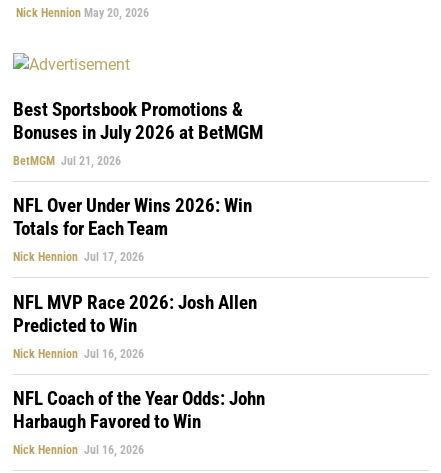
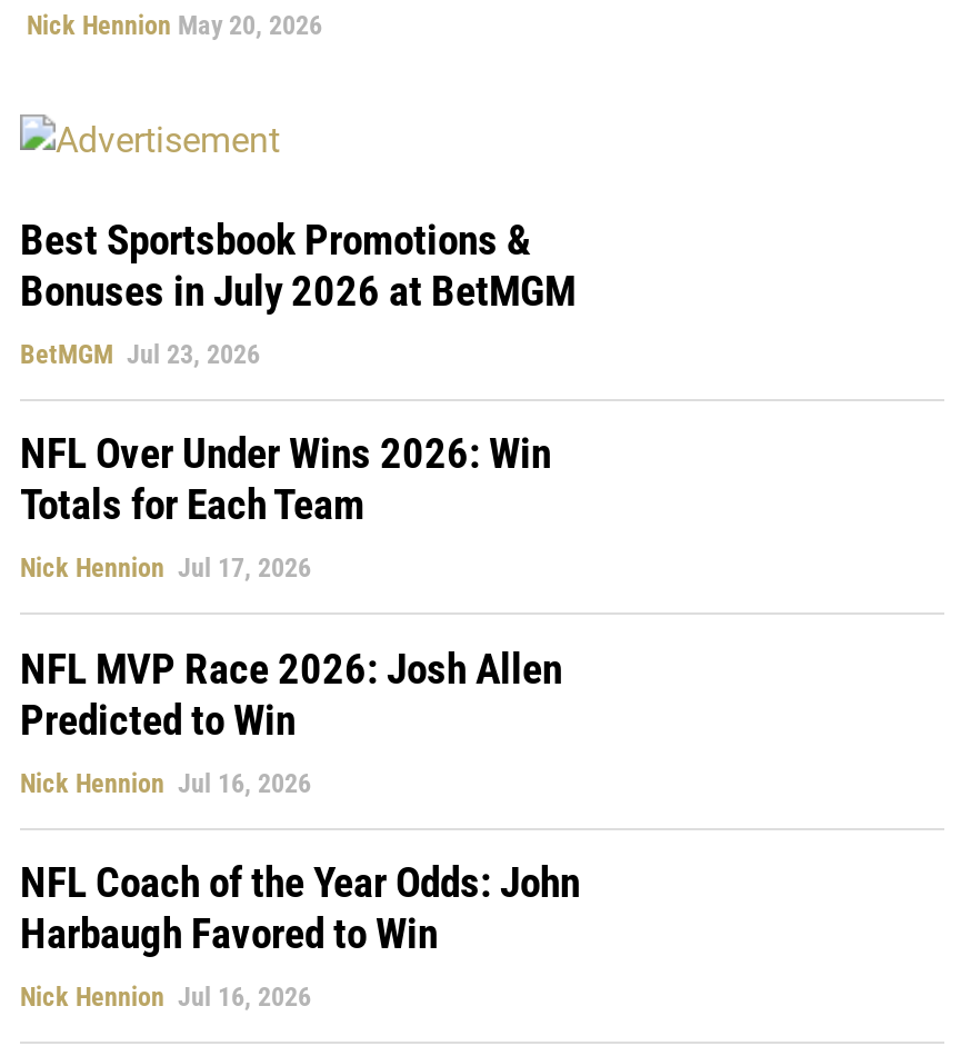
[13,154,121,168] BetMGM Jul 21, 2026 -> [20,339,260,370] BetMGM Jul 23, 2026

